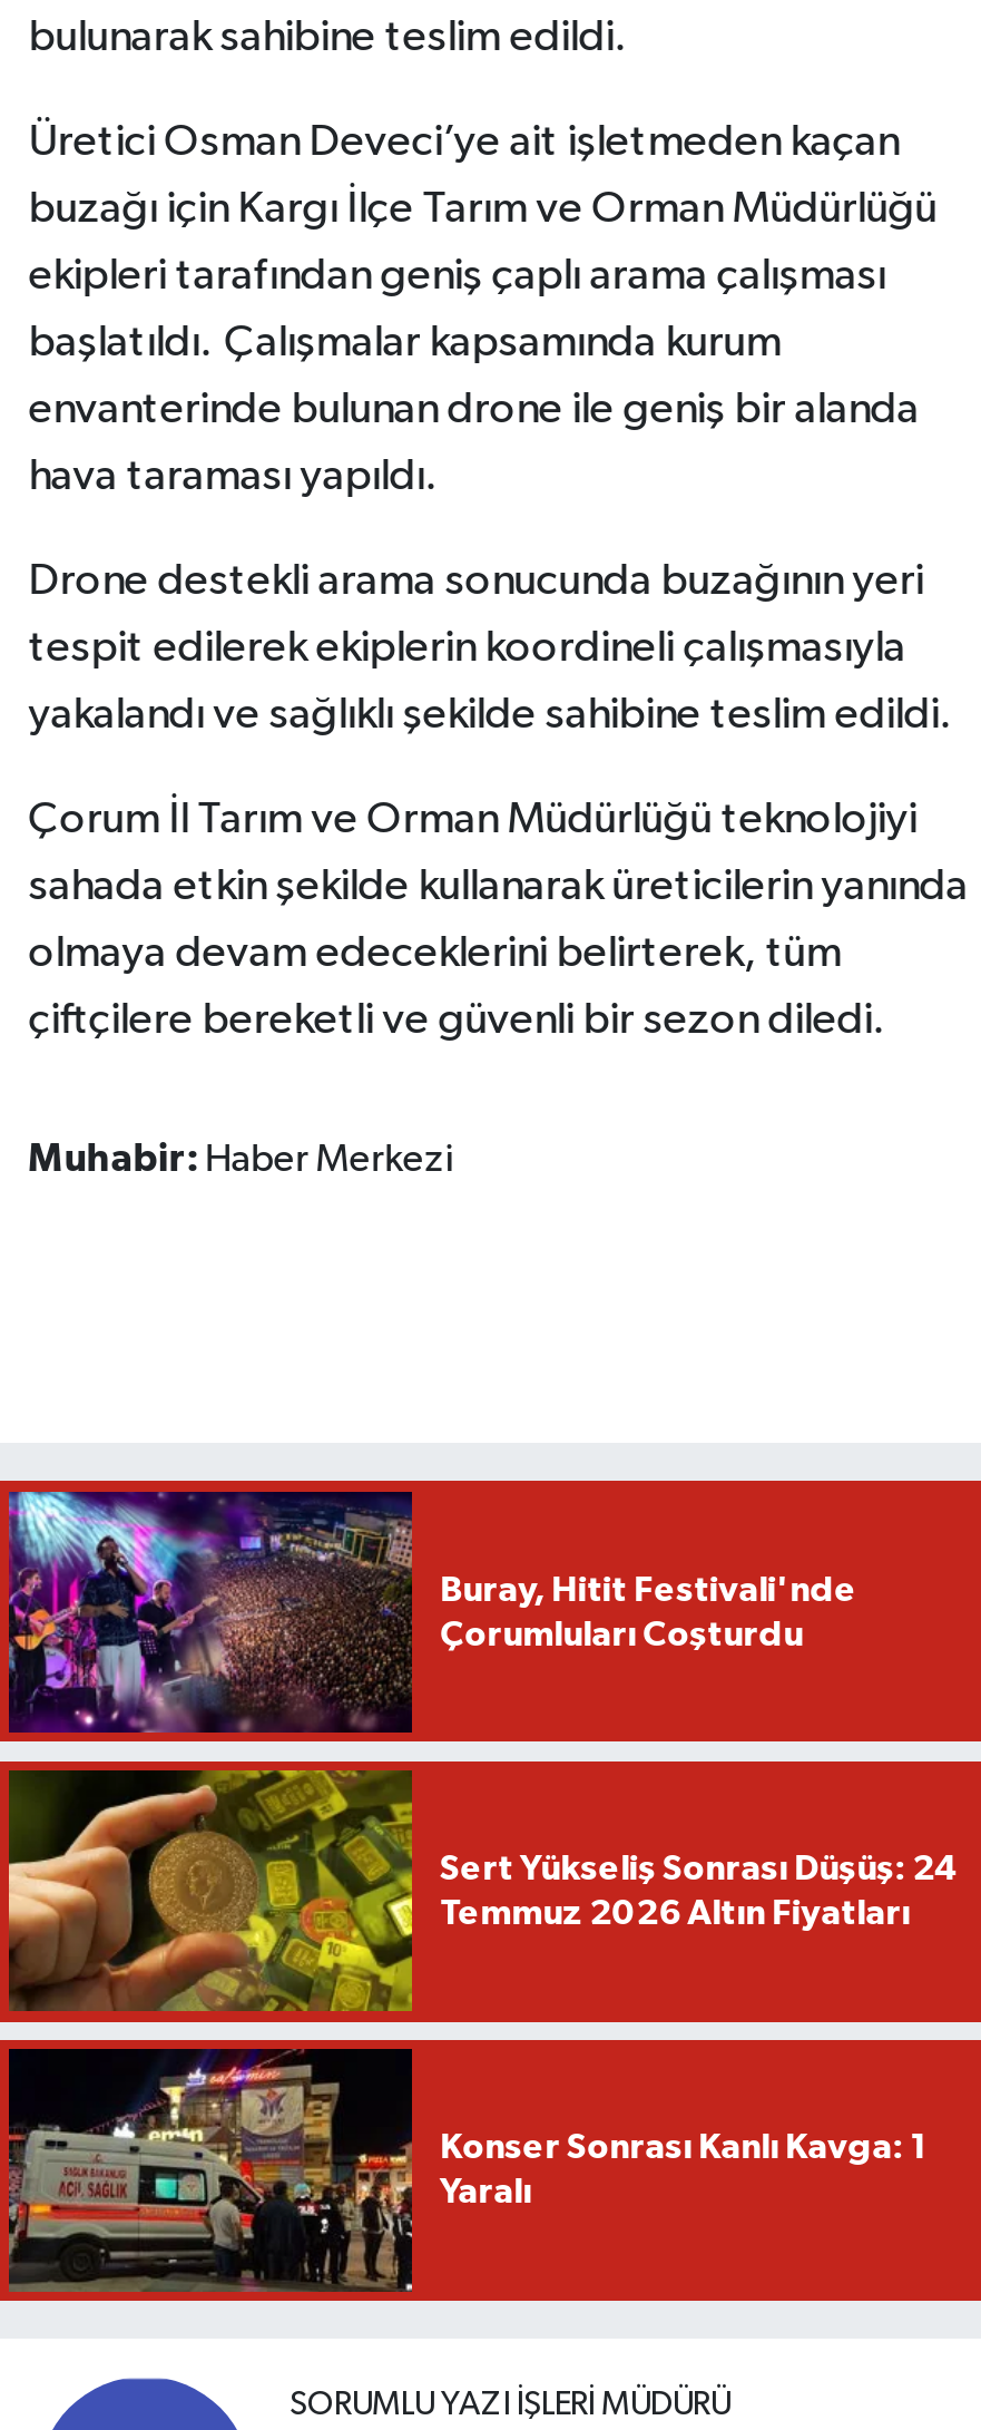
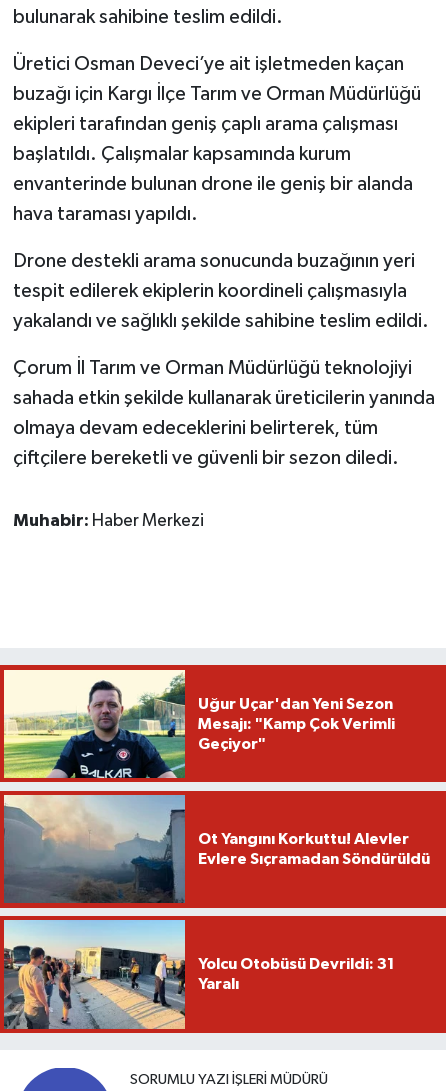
[7,1490,857,1735] [image] | Buray, Hitit Festivali'nde | Çorumluları Coşturdu -> [3,669,395,779] [image] | Uğur Uçar'dan Yeni Sezon | Mesajı: "Kamp Çok Verimli | Geçiyor"
[7,1768,959,2011] [image] | Sert Yükseliş Sonrası Düşüş: 24 | Temmuz 2026 Altın Fiyatları -> [3,794,430,904] [image] | Ot Yangını Korkuttu! Alevler | Evlere Sıçramadan Söndürüldü
[7,2047,928,2294] [image] | Konser Sonrası Kanlı Kavga: 1 -> [3,919,395,1030] [image] | Yolcu Otobüsü Devrildi: 31

